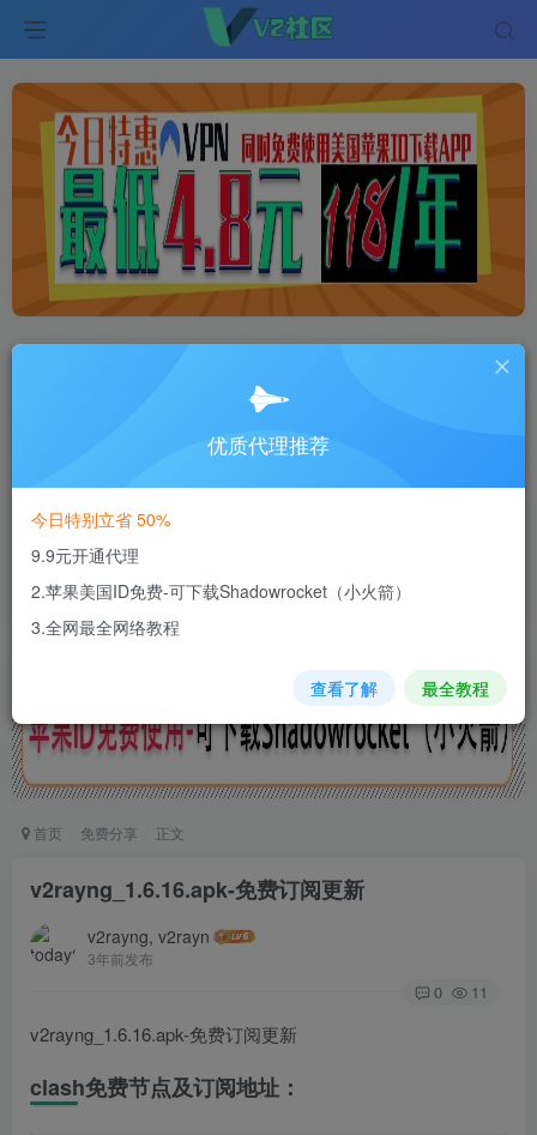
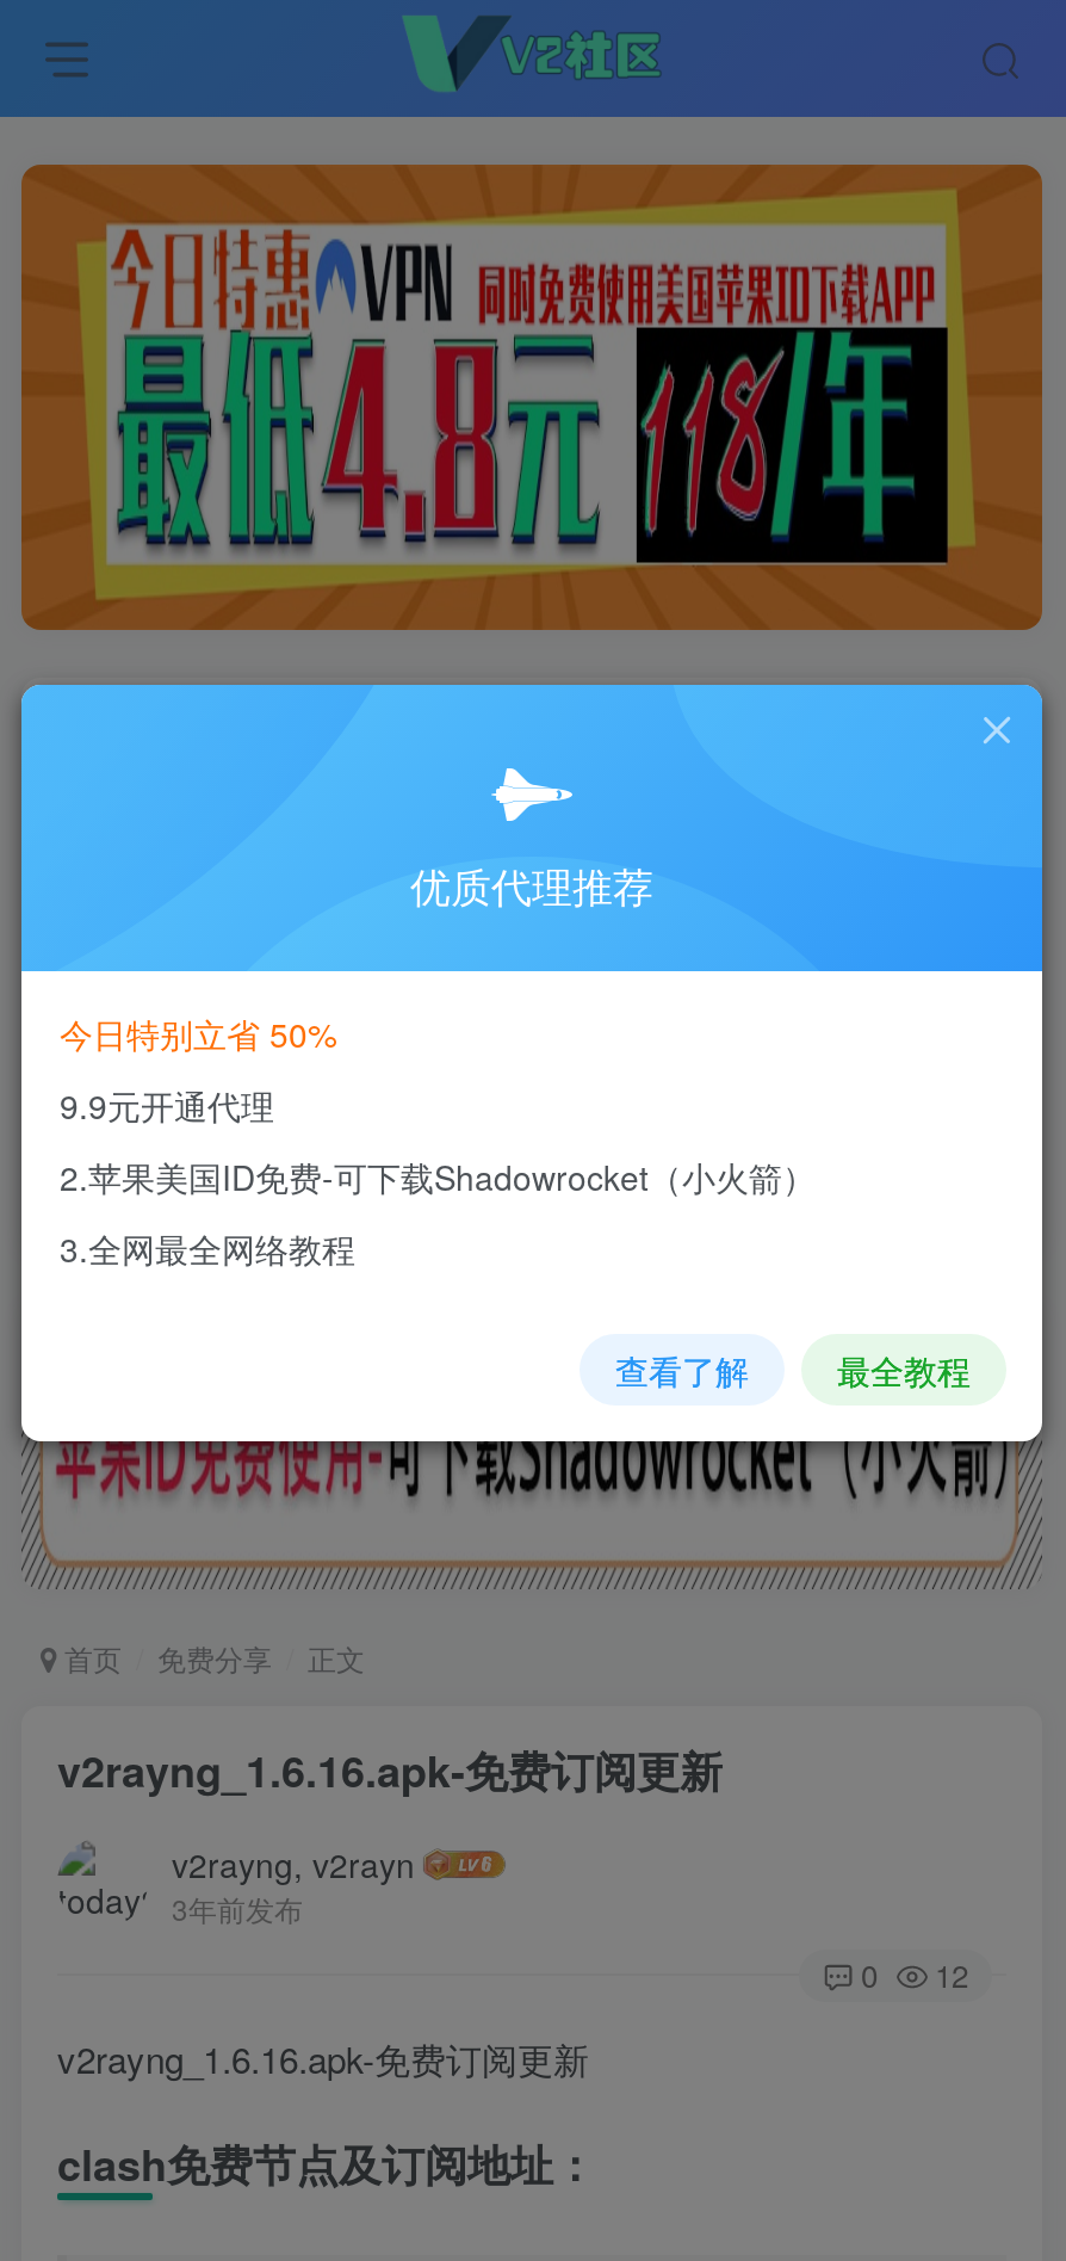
[434,980,488,1003] 0 11 -> [861,1952,968,1997] 0 12

